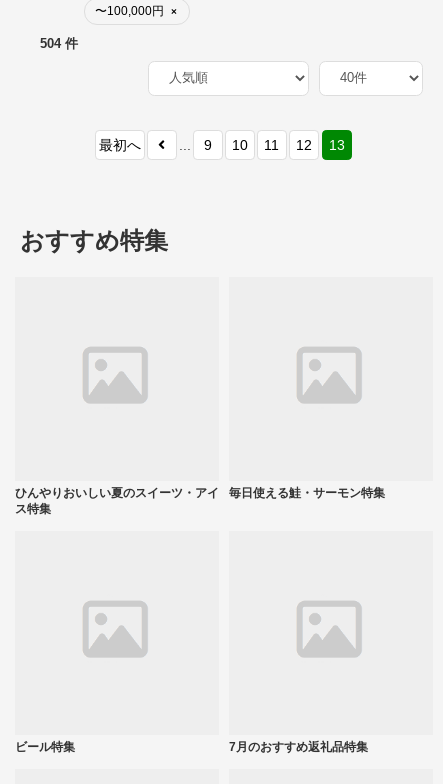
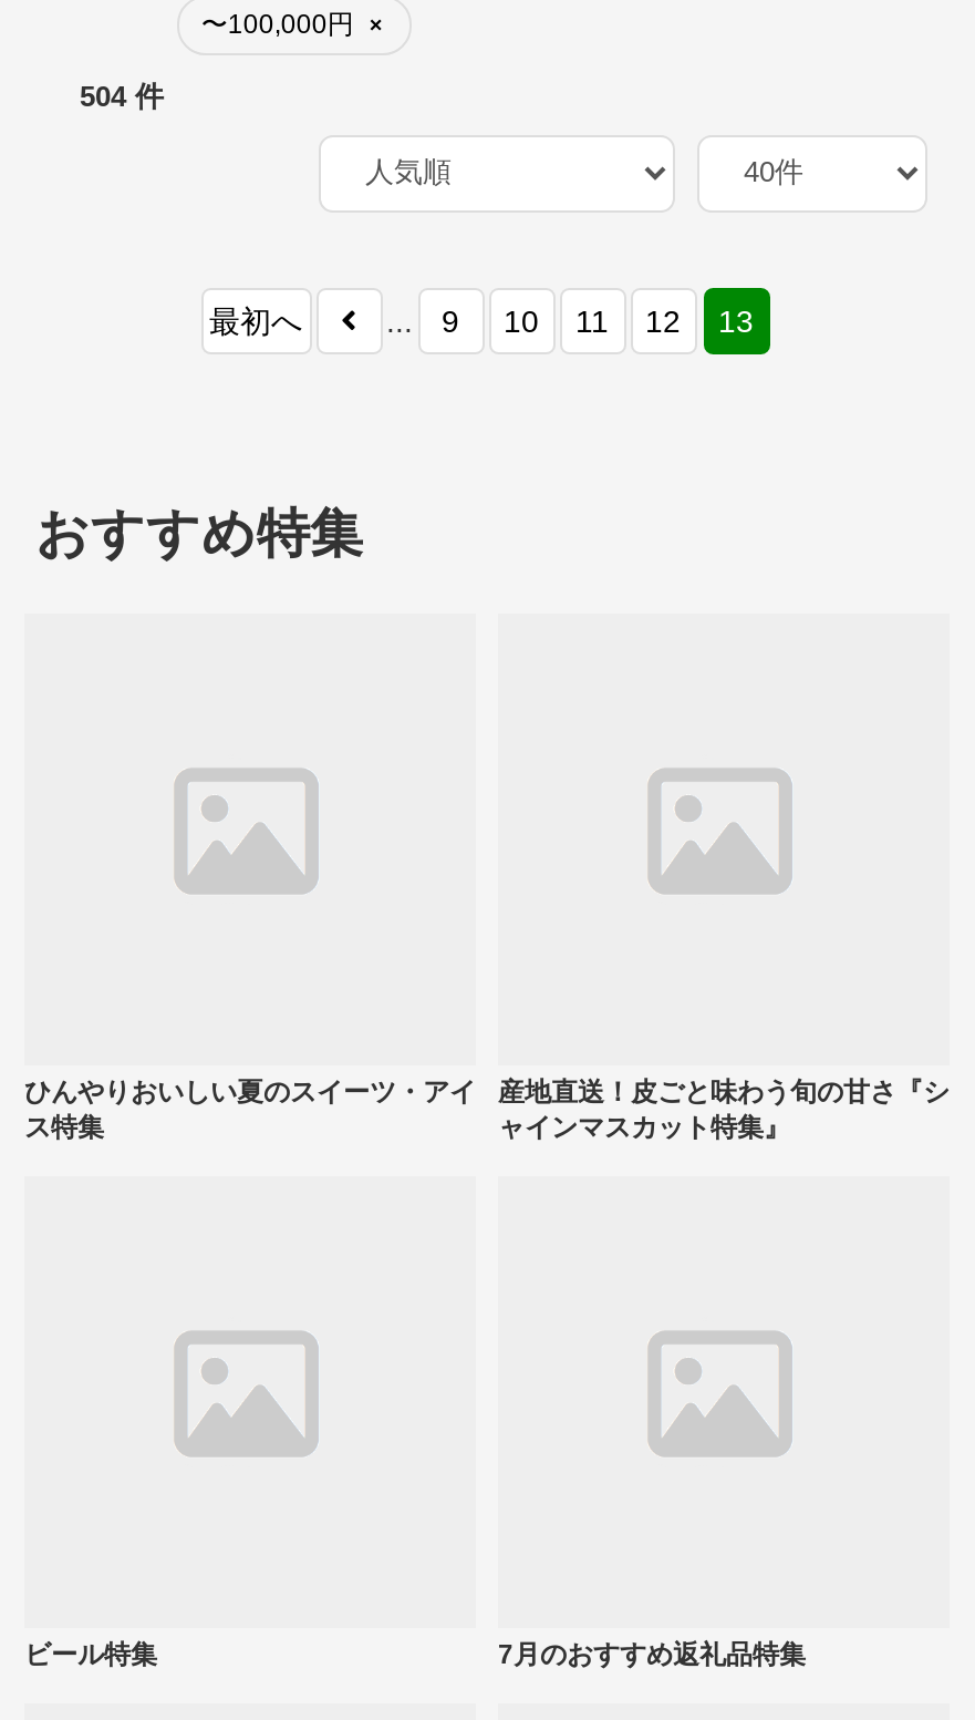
[229,486,385,500] 毎日使える鮭・サーモン特集 -> [498,1076,950,1142] 産地直送！皮ごと味わう旬の甘さ『シ | ャインマスカット特集』

